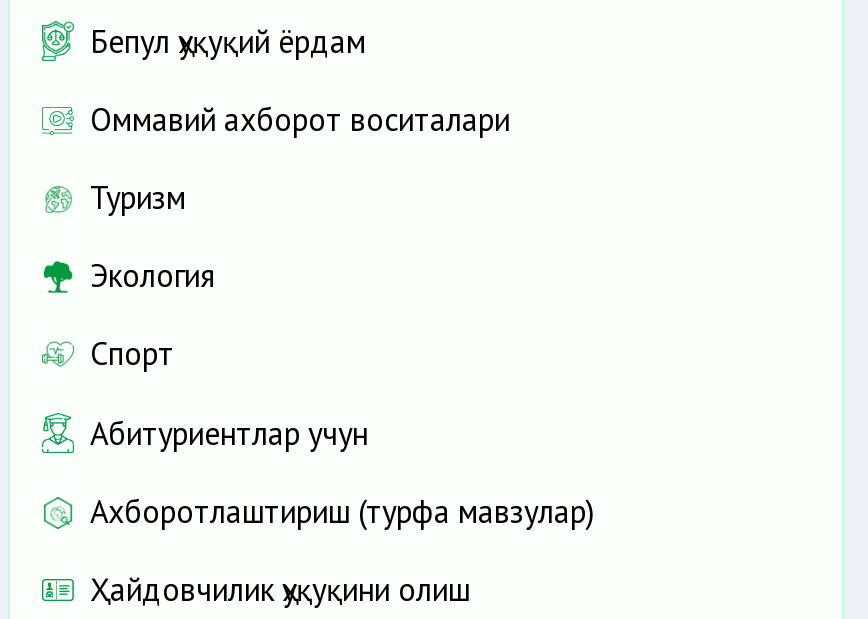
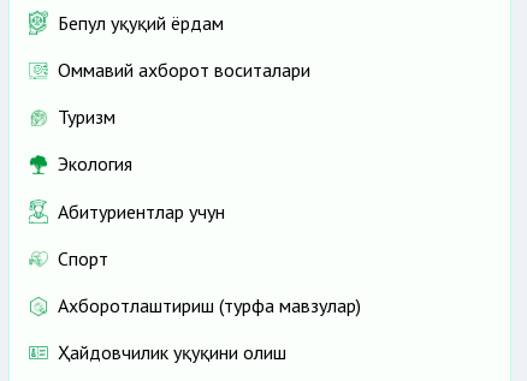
moved [90,334,174,374] -> [58,247,108,271]: Спорт
moved [90,413,368,453] -> [58,199,225,223]: Абитуриентлар учун

